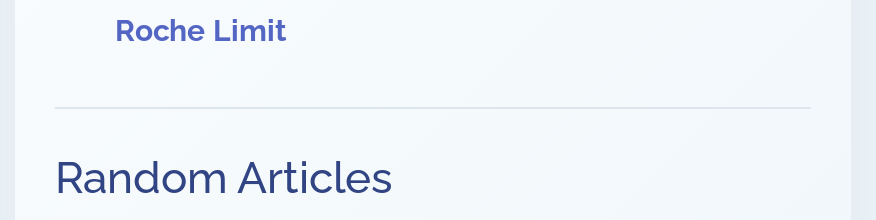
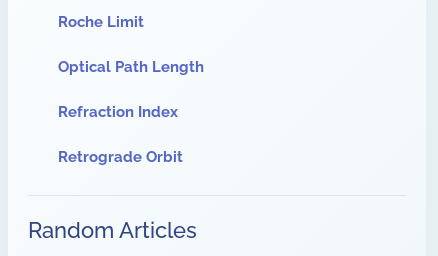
none -> [58,58,204,166] Optical Path Length | Refraction Index | Retrograde Orbit

